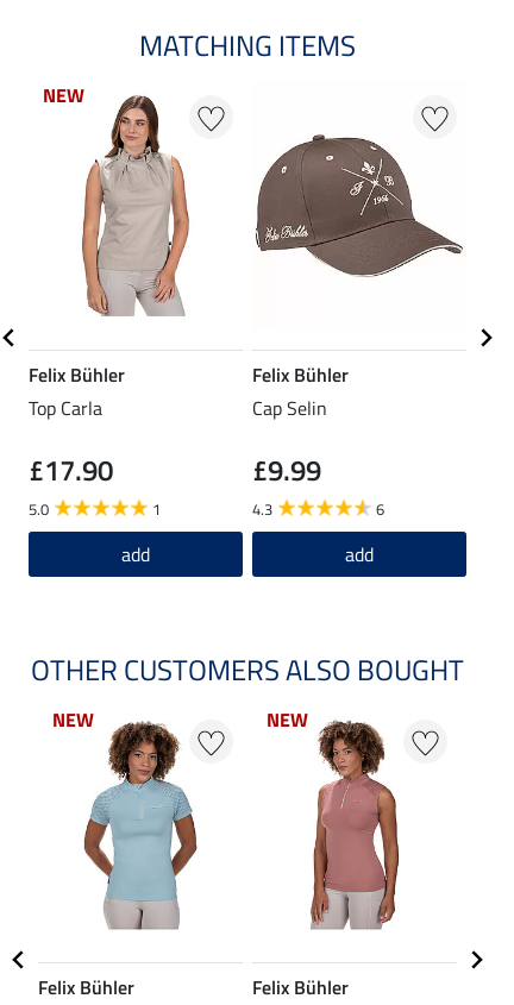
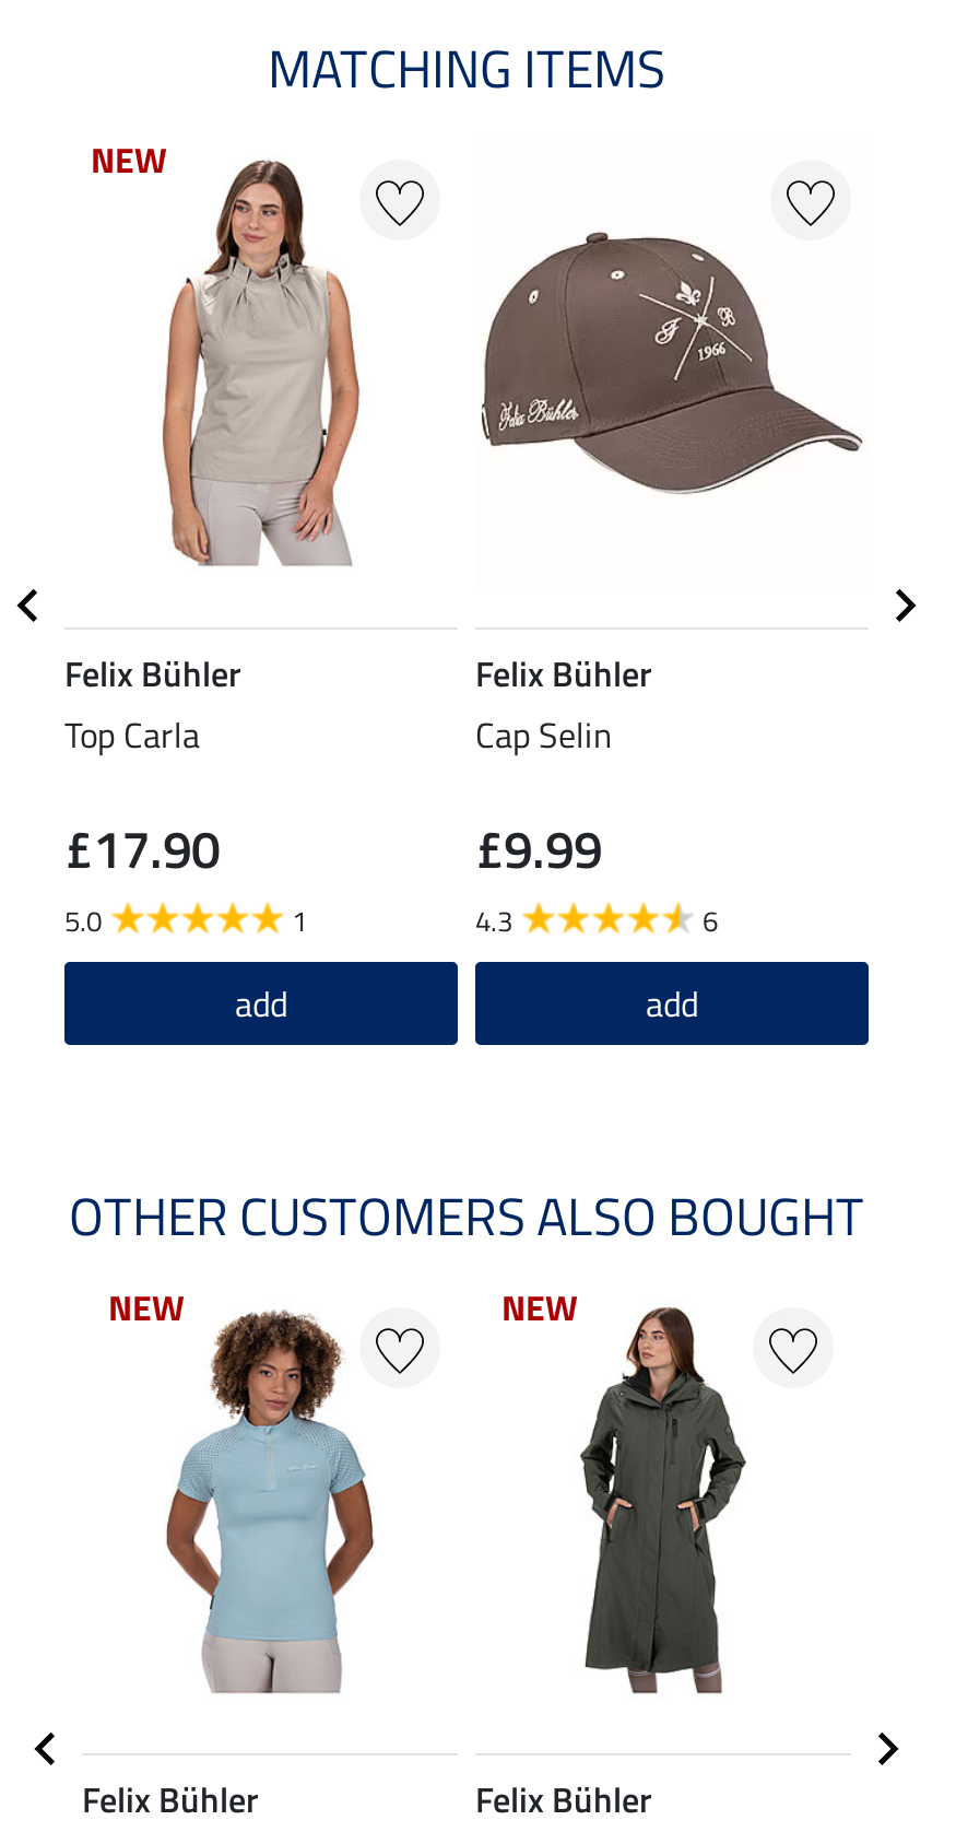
[311,720,400,930] [image] -> [578,1305,748,1694] [image]

